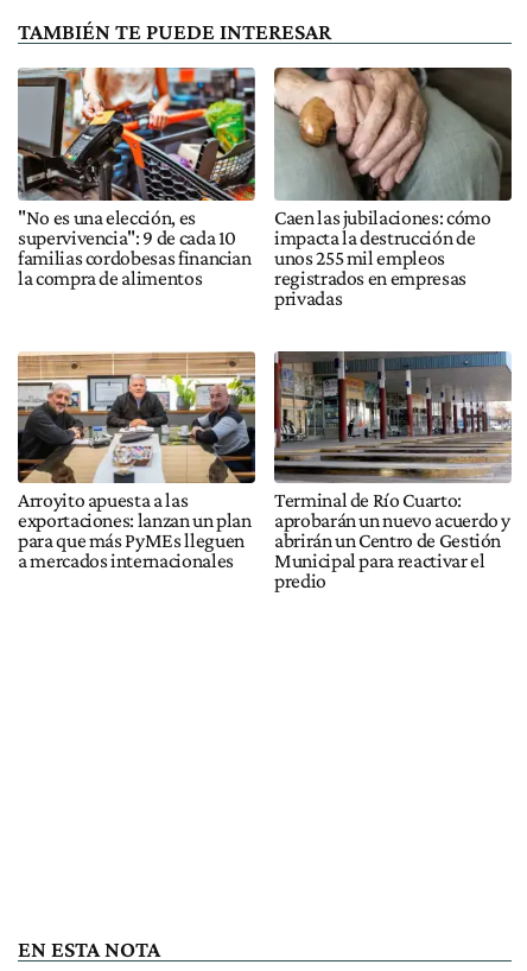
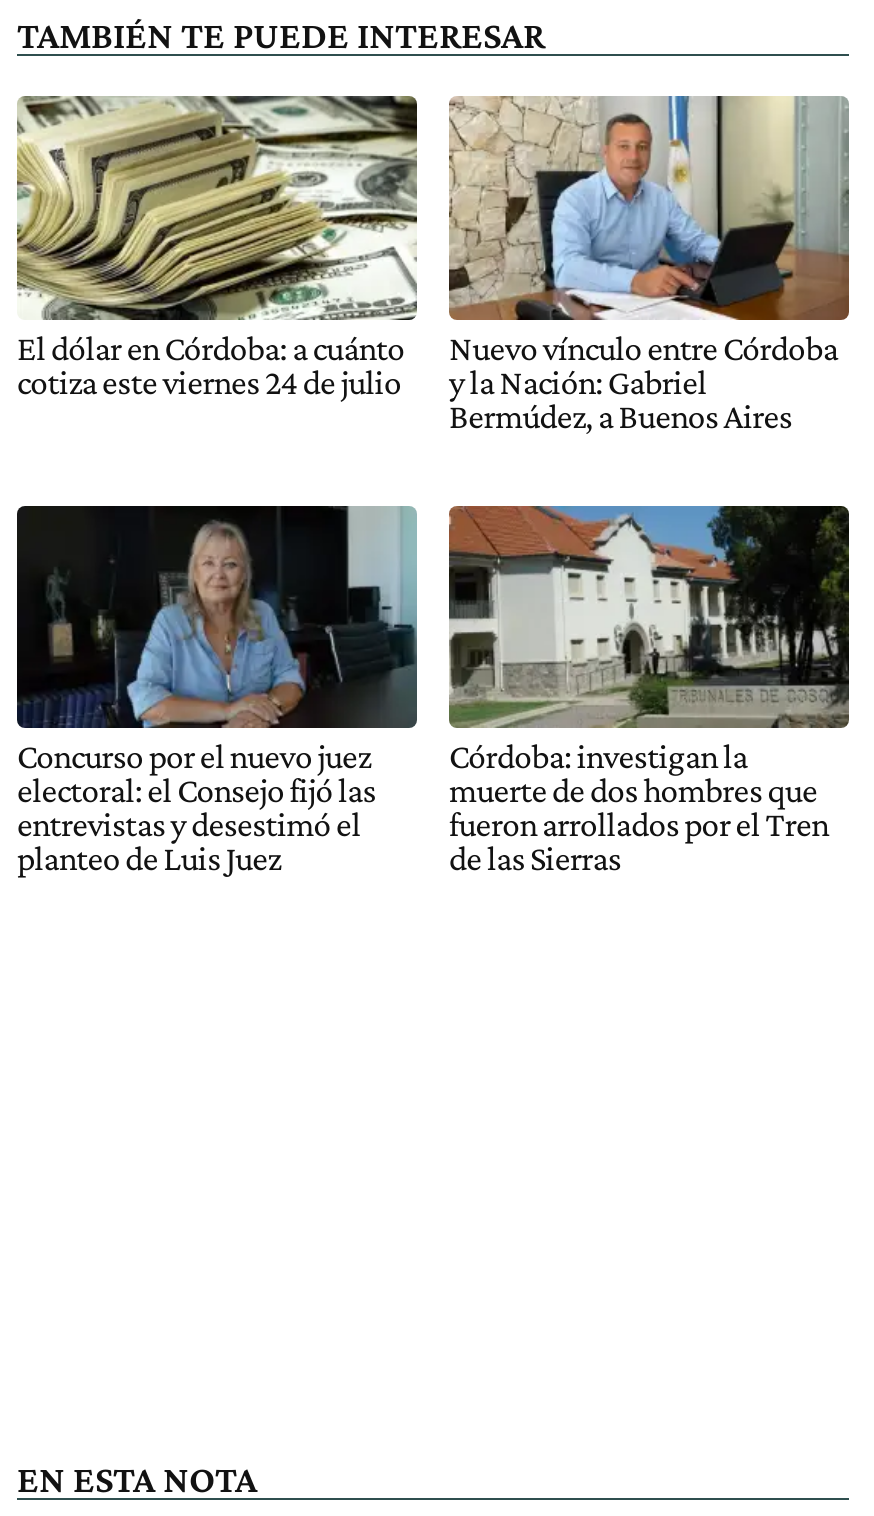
[18,66,255,289] [image] | "No es una elección, es | supervivencia": 9 de cada 10 | familias cordobesas financian | la compra de alimentos -> [17,94,417,401] [image] | El dólar en Córdoba: a cuánto | cotiza este viernes 24 de julio
[274,66,512,309] [image] | Caen las jubilaciones: cómo | impacta la destrucción de | unos 255 mil empleos | registrados en empresas | privadas -> [449,94,851,435] [image] | Nuevo vínculo entre Córdoba | y la Nación: Gabriel | Bermúdez, a Buenos Aires
[17,350,256,572] [image] | Arroyito apuesta a las | exportaciones: lanzan un plan | para que más PyMEs lleguen | a mercados internacionales -> [15,504,417,878] [image] | Concurso por el nuevo juez | electoral: el Consejo fijó las | entrevistas y desestimó el | planteo de Luis Juez
[274,350,512,592] [image] | Terminal de Río Cuarto: | aprobarán un nuevo acuerdo y | abrirán un Centro de Gestión | Municipal para reactivar el | predio -> [449,504,851,878] [image] | Córdoba: investigan la | muerte de dos hombres que | fueron arrollados por el Tren | de las Sierras

